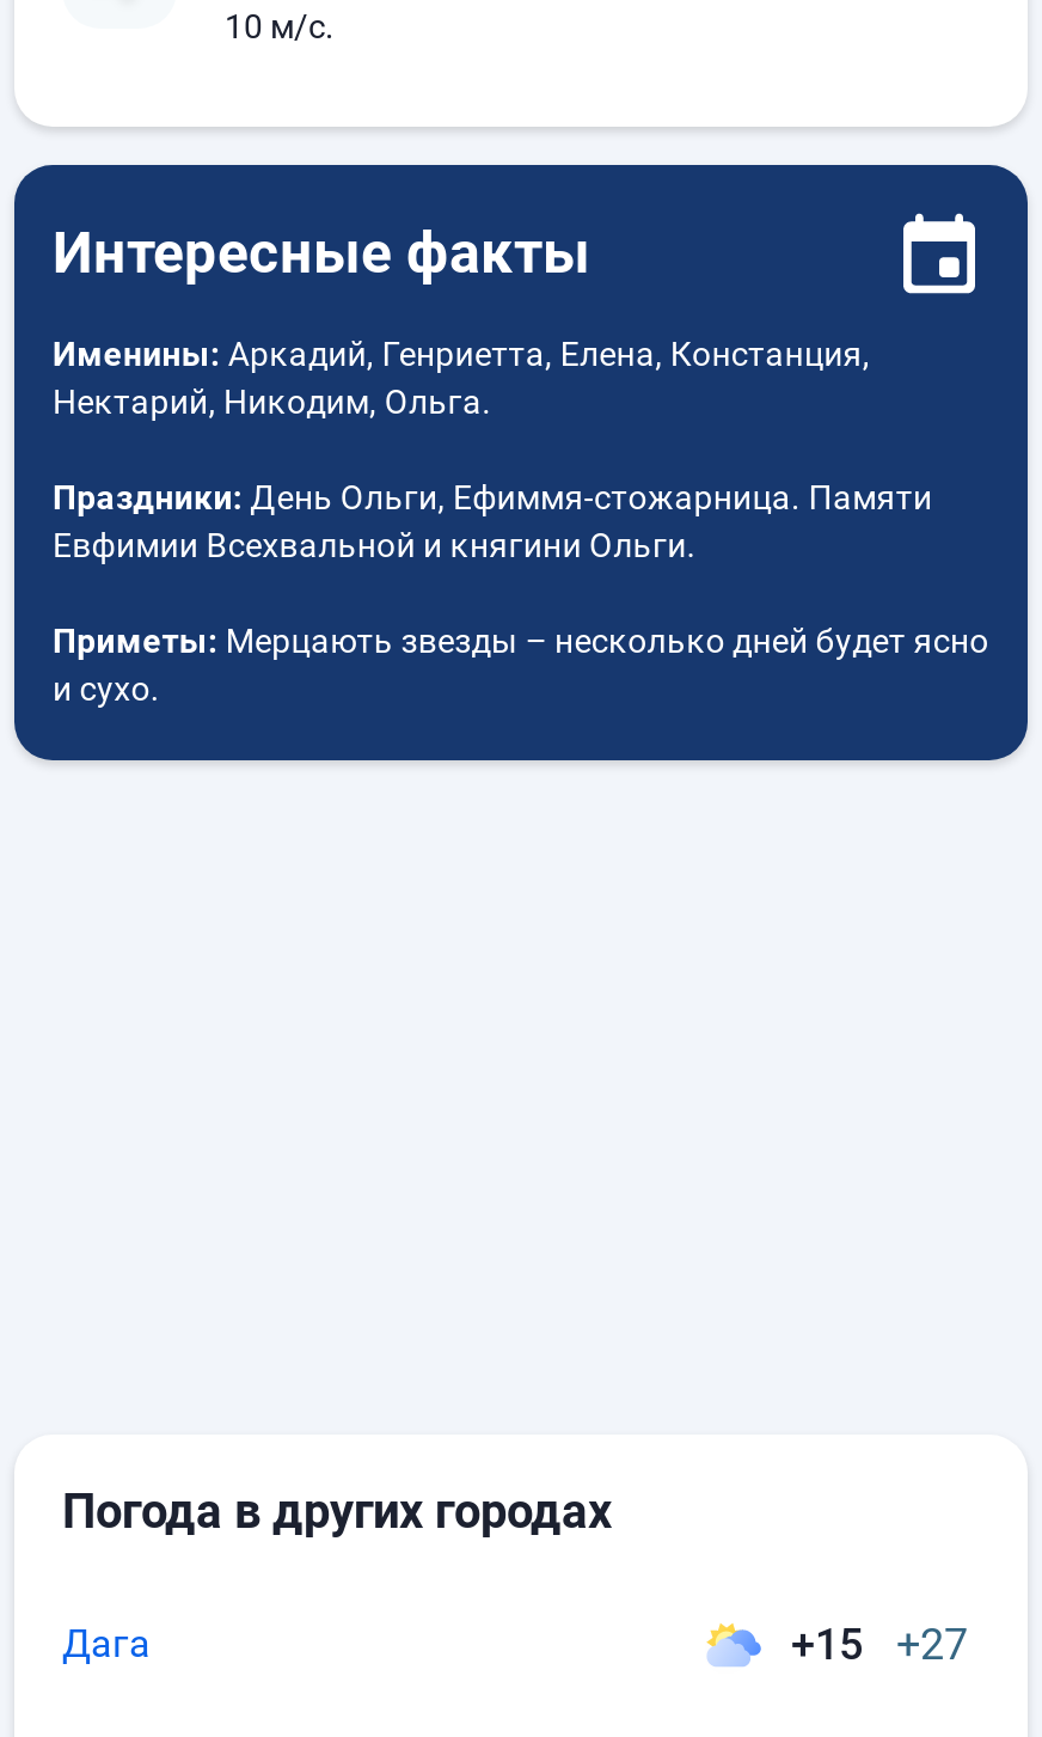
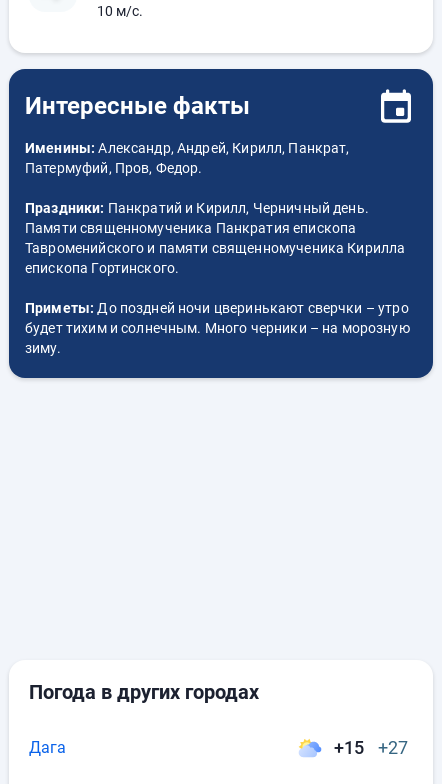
[53,335,870,421] Именины: Аркадий, Генриетта, Елена, Констанция, | Нектарий, Никодим, Ольга. -> [25,140,350,176] Именины: Александр, Андрей, Кирилл, Панкрат, | Патермуфий, Пров, Федор.
[53,478,933,564] Праздники: День Ольги, Ефиммя-стожарница. Памяти | Евфимии Всехвальной и княгини Ольги. -> [25,200,405,276] Праздники: Панкратий и Кирилл, Черничный день. | Памяти священномученика Панкратия епископа | Тавроменийского и памяти священномученика Кирилла | епископа Гортинского.
[53,622,989,708] Приметы: Мерцають звезды – несколько дней будет ясно | и сухо. -> [25,300,410,356] Приметы: До поздней ночи цверинькают сверчки – утро | будет тихим и солнечным. Много черники – на морозную | зиму.

